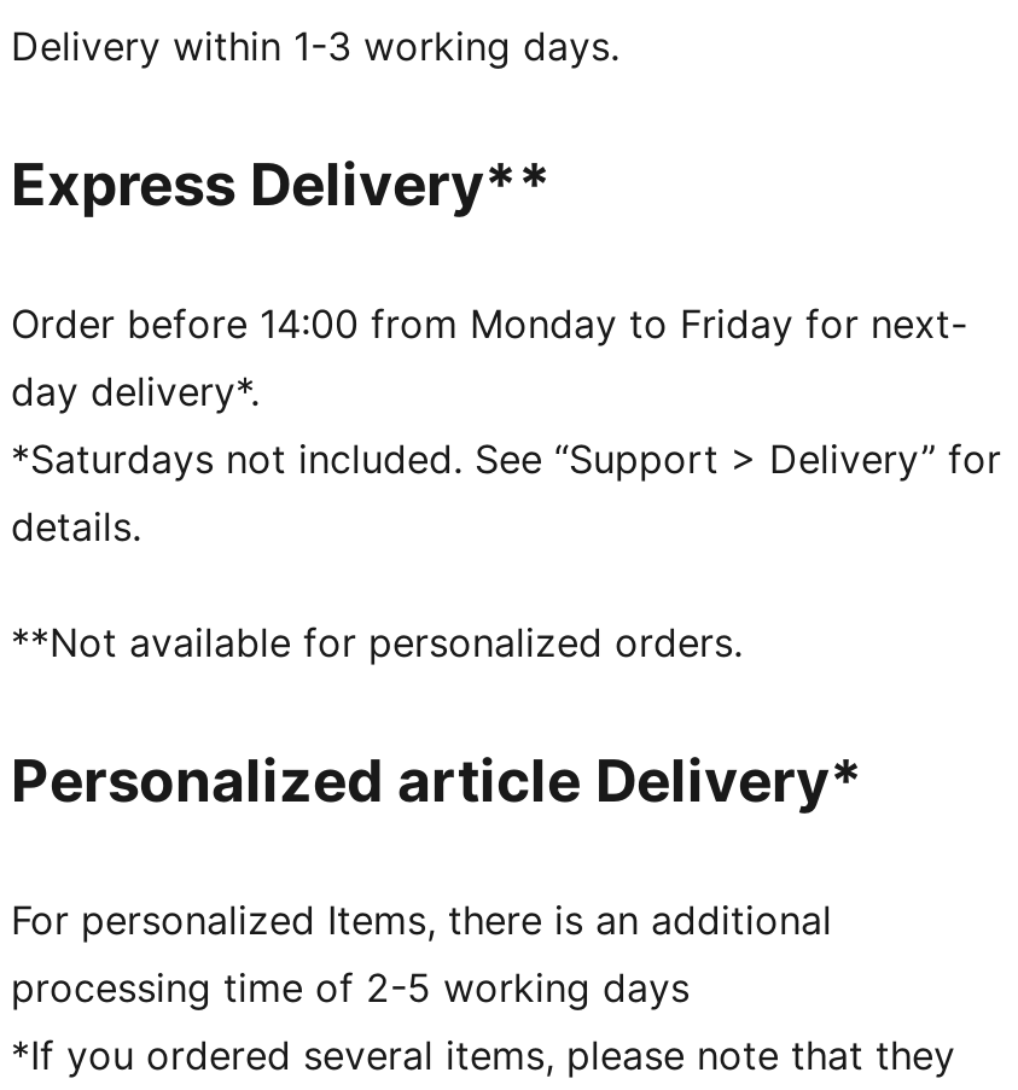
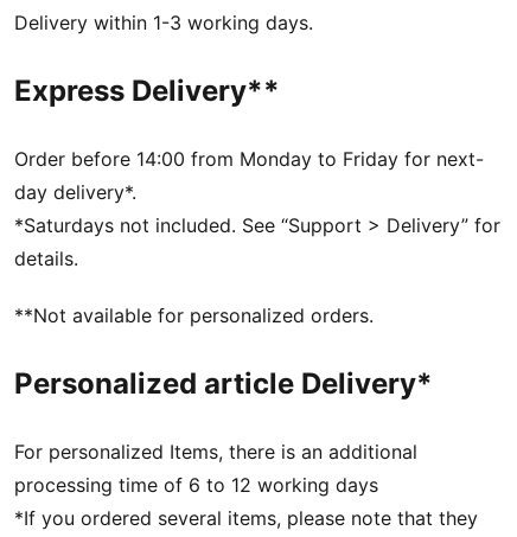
[11,963,690,1012] processing time of 2-5 working days -> [14,473,378,497] processing time of 6 to 12 working days

